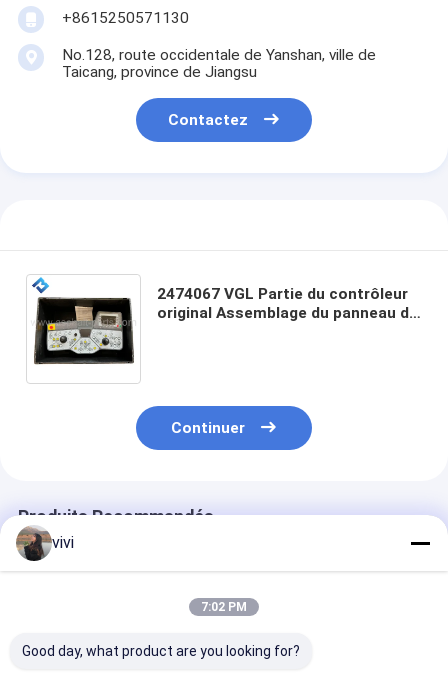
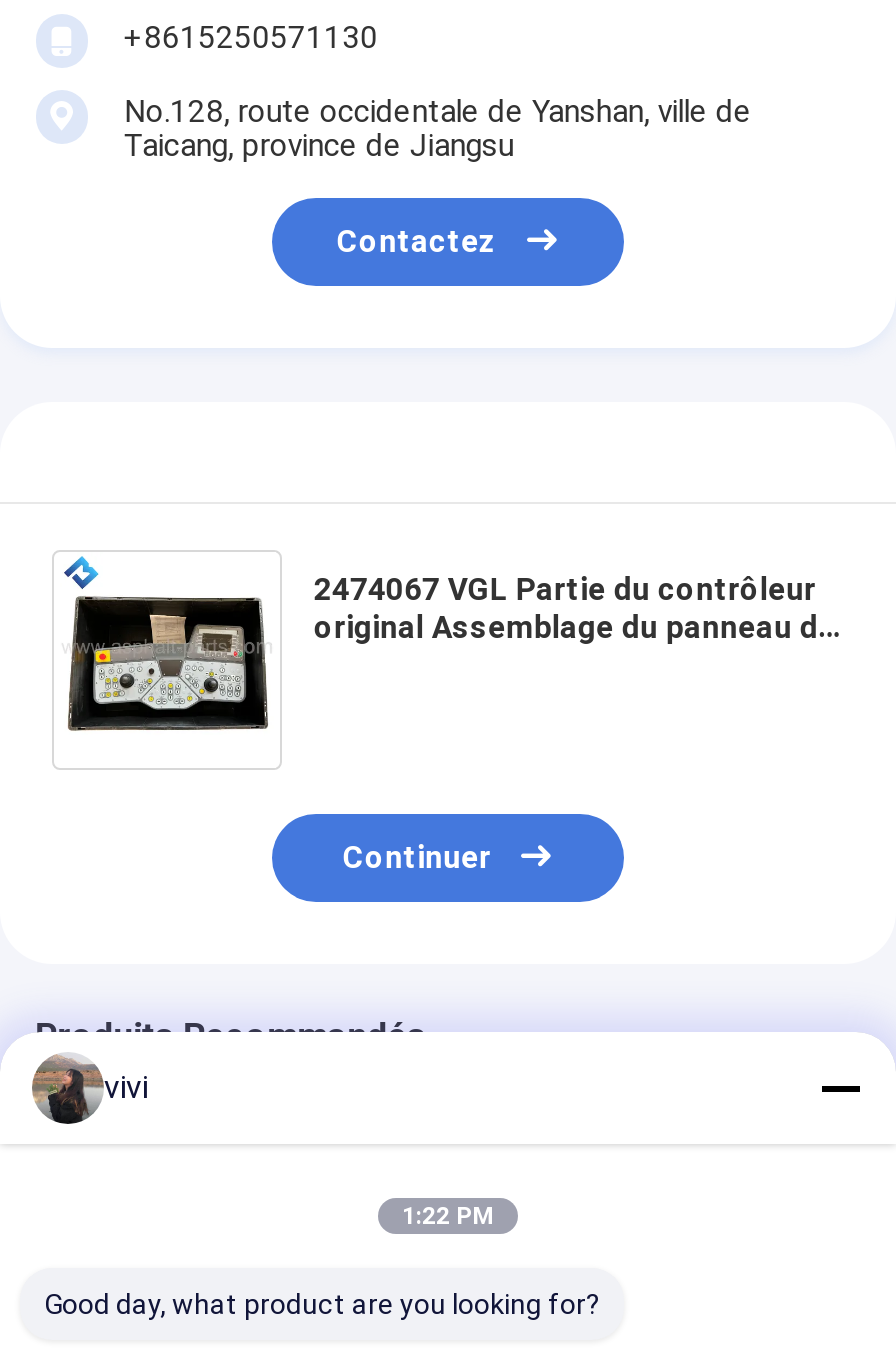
[201,600,247,614] 7:02 PM -> [402,1202,494,1230] 1:22 PM

